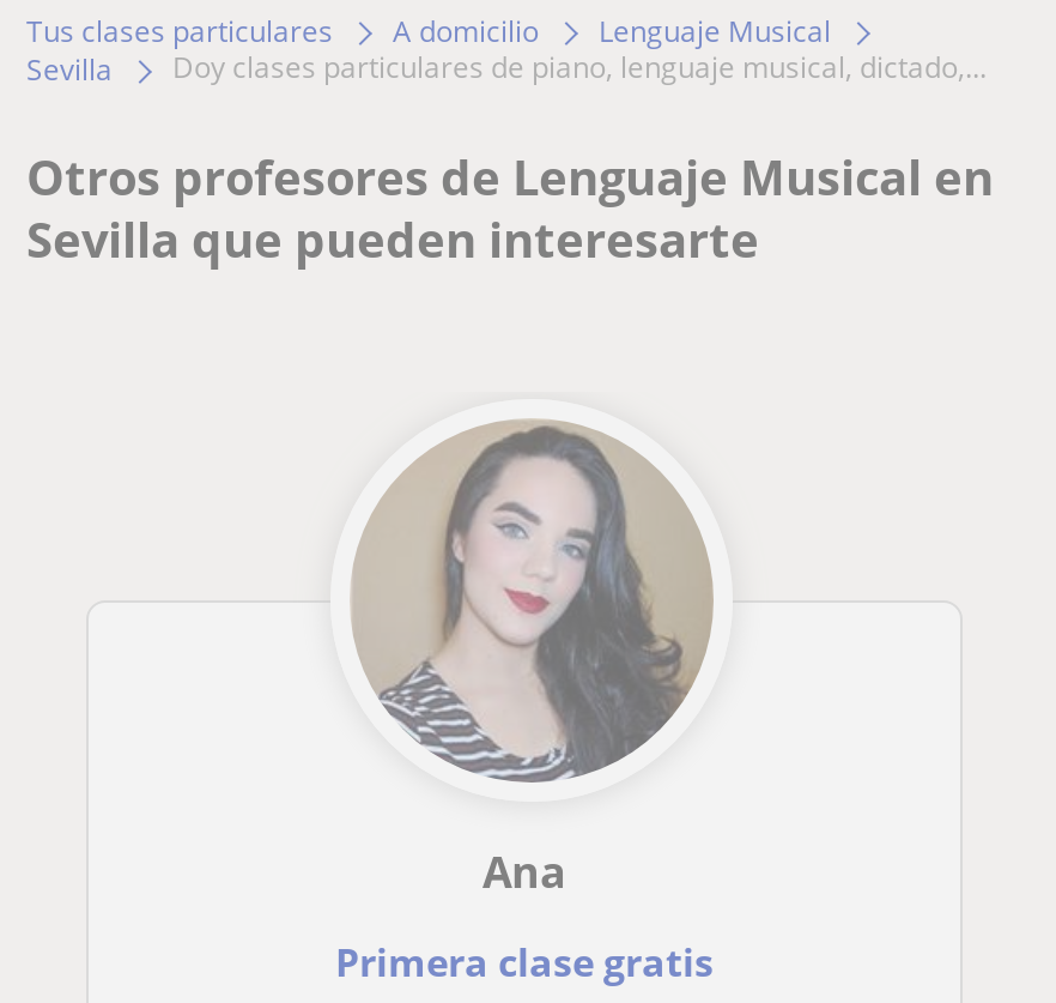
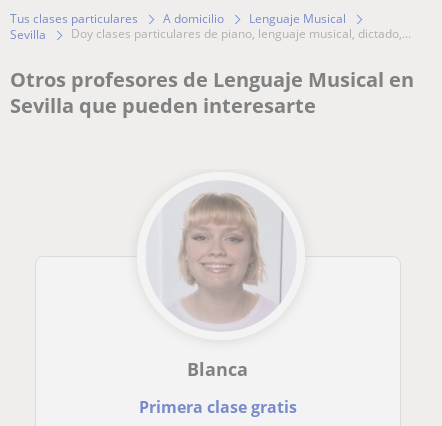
[350,418,716,901] [image] | Ana -> [146,181,297,381] [image] | Blanca

